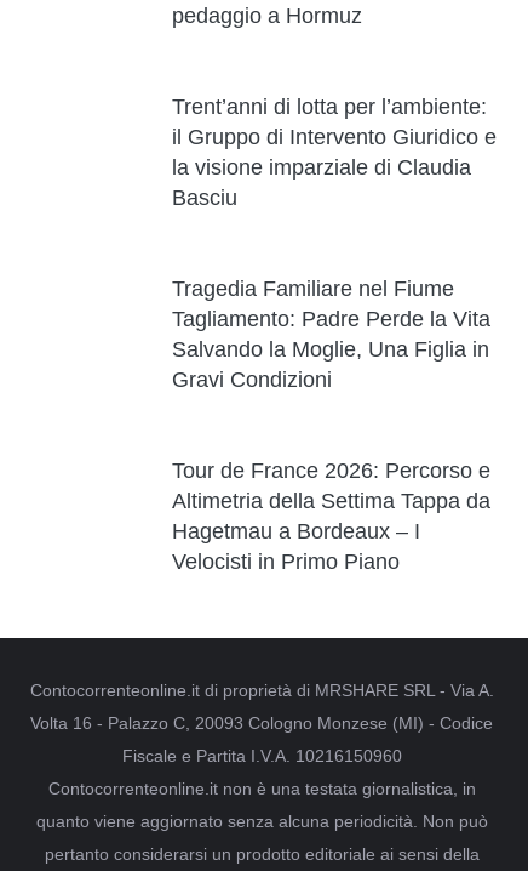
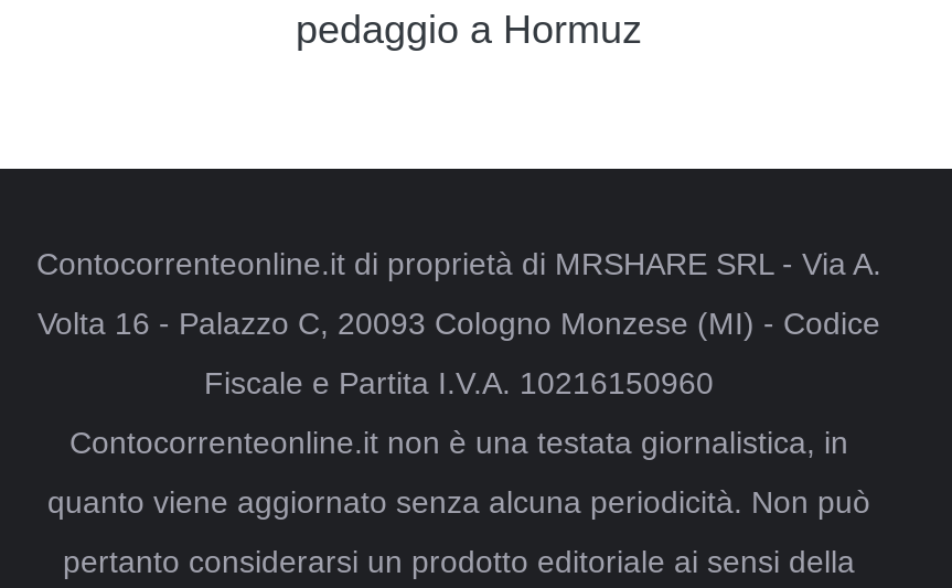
[172,95,497,210] Trent’anni di lotta per l’ambiente: | il Gruppo di Intervento Giuridico e | la visione imparziale di Claudia | Basciu -> none
[172,277,490,392] Tragedia Familiare nel Fiume | Tagliamento: Padre Perde la Vita | Salvando la Moglie, Una Figlia in | Gravi Condizioni -> none
[172,459,490,574] Tour de France 2026: Percorso e | Altimetria della Settima Tappa da | Hagetmau a Bordeaux – I | Velocisti in Primo Piano -> none

